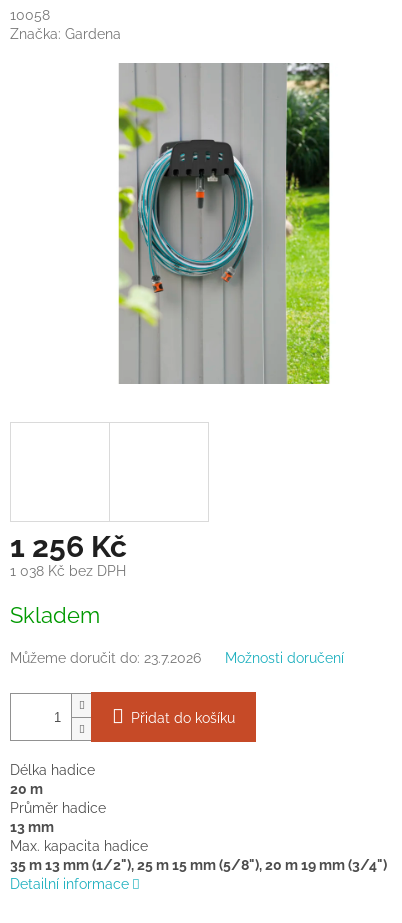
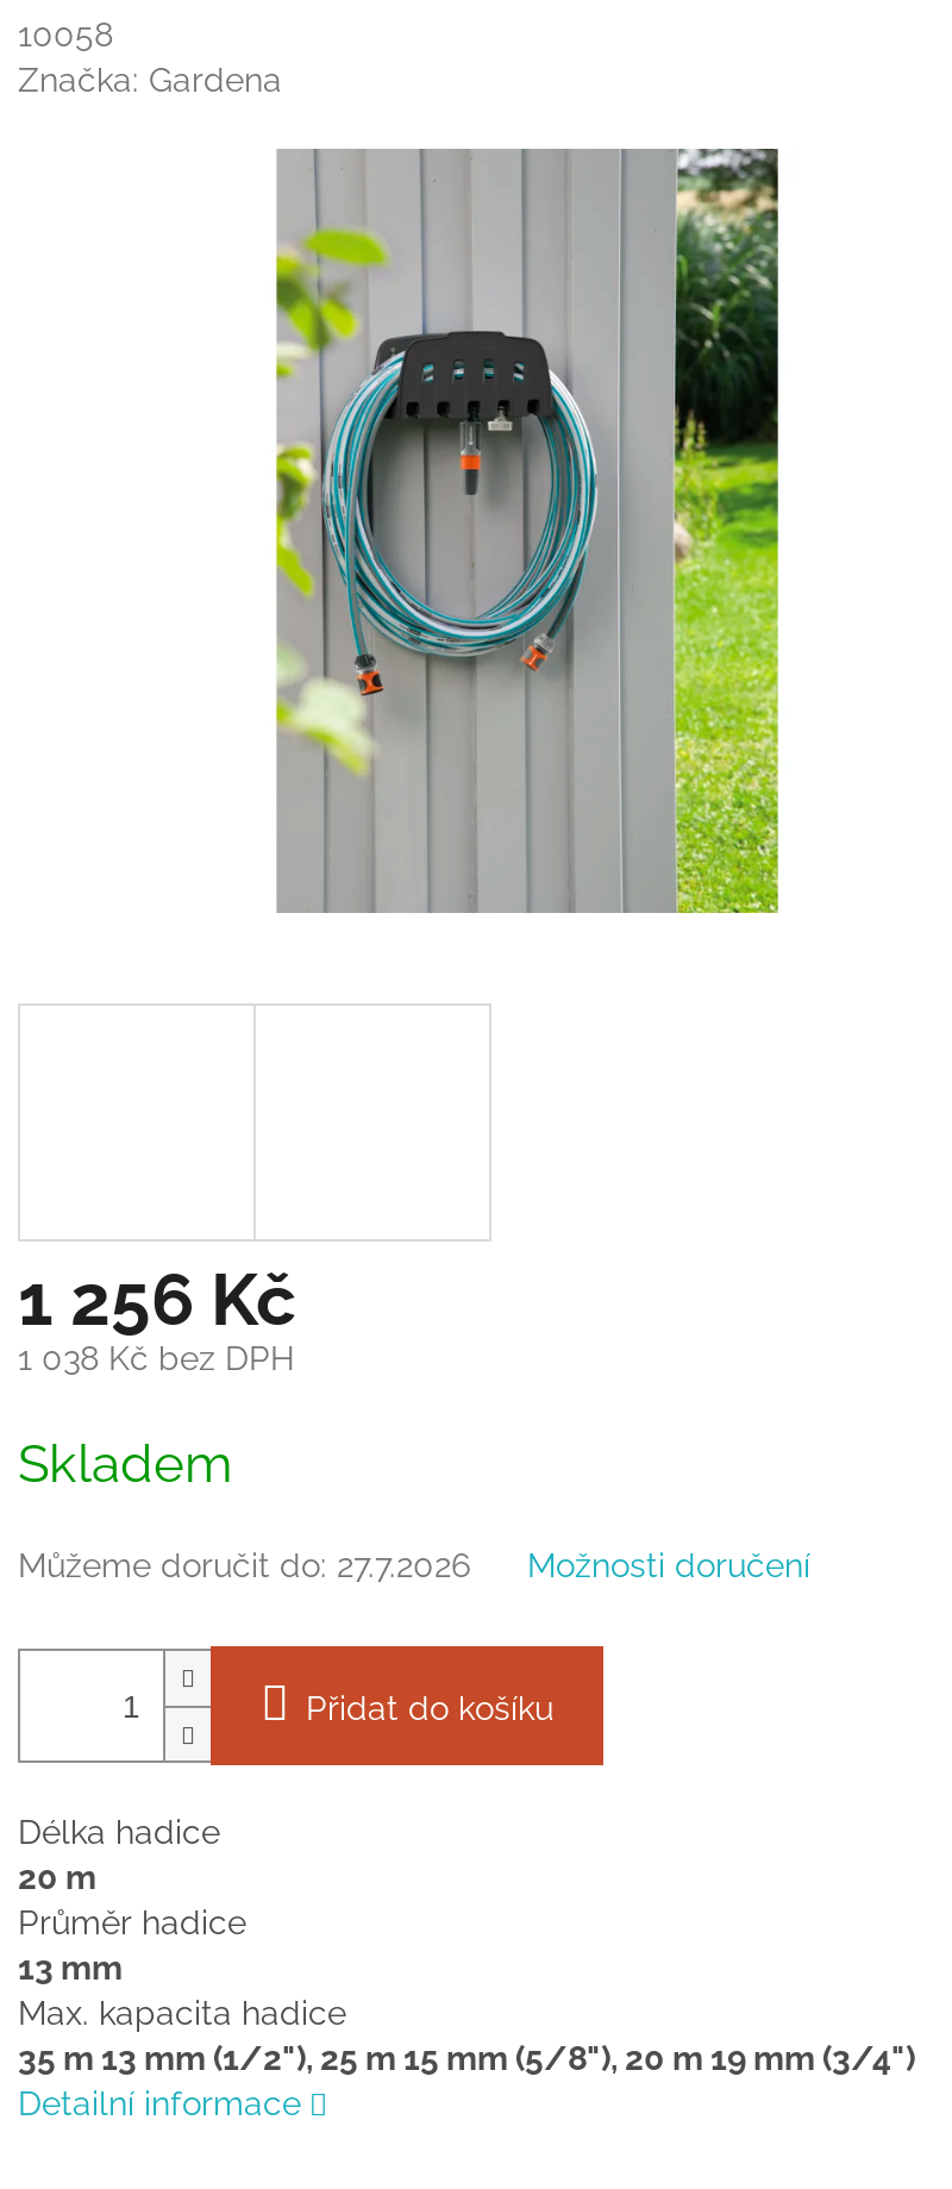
[10,650,201,666] Můžeme doručit do: 23.7.2026 -> [18,1546,470,1585] Můžeme doručit do: 27.7.2026

